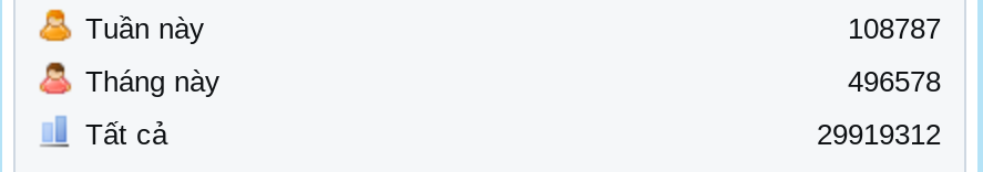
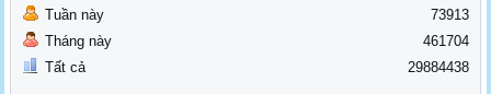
[848,13,941,46] 108787 -> [430,7,469,23] 73913
[848,65,941,99] 496578 -> [423,33,469,49] 461704
[817,118,941,151] 29919312 -> [407,59,469,76] 29884438

